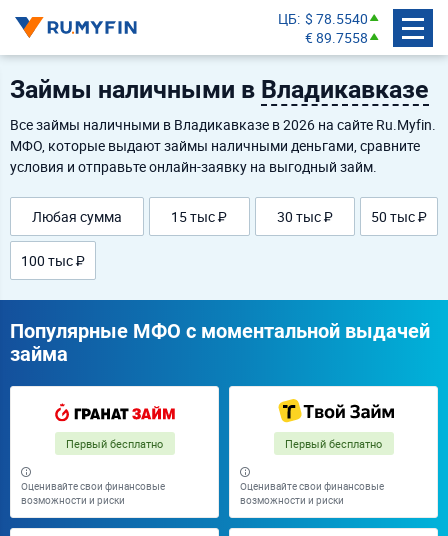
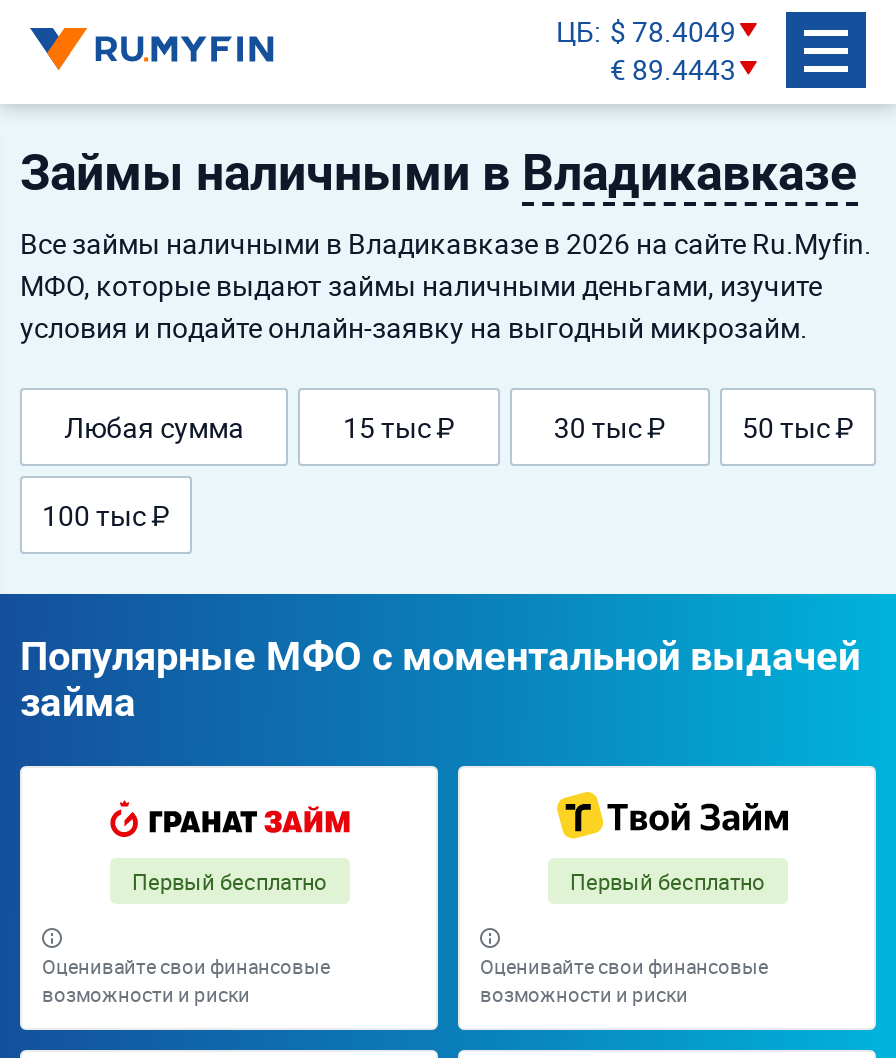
[278,8,368,27] ЦБ $ 78.5540 -> [556,11,736,49] ЦБ $ 78.4049
[305,27,368,46] € 89.7558 -> [610,49,736,87] € 89.4443
[10,136,420,155] МФО, которые выдают займы наличными деньгами, сравните -> [20,266,822,304] МФО, которые выдают займы наличными деньгами, изучите
[10,157,377,176] условия и отправьте онлайн-заявку на выгодный займ. -> [20,308,808,346] условия и подайте онлайн-заявку на выгодный микрозайм.

